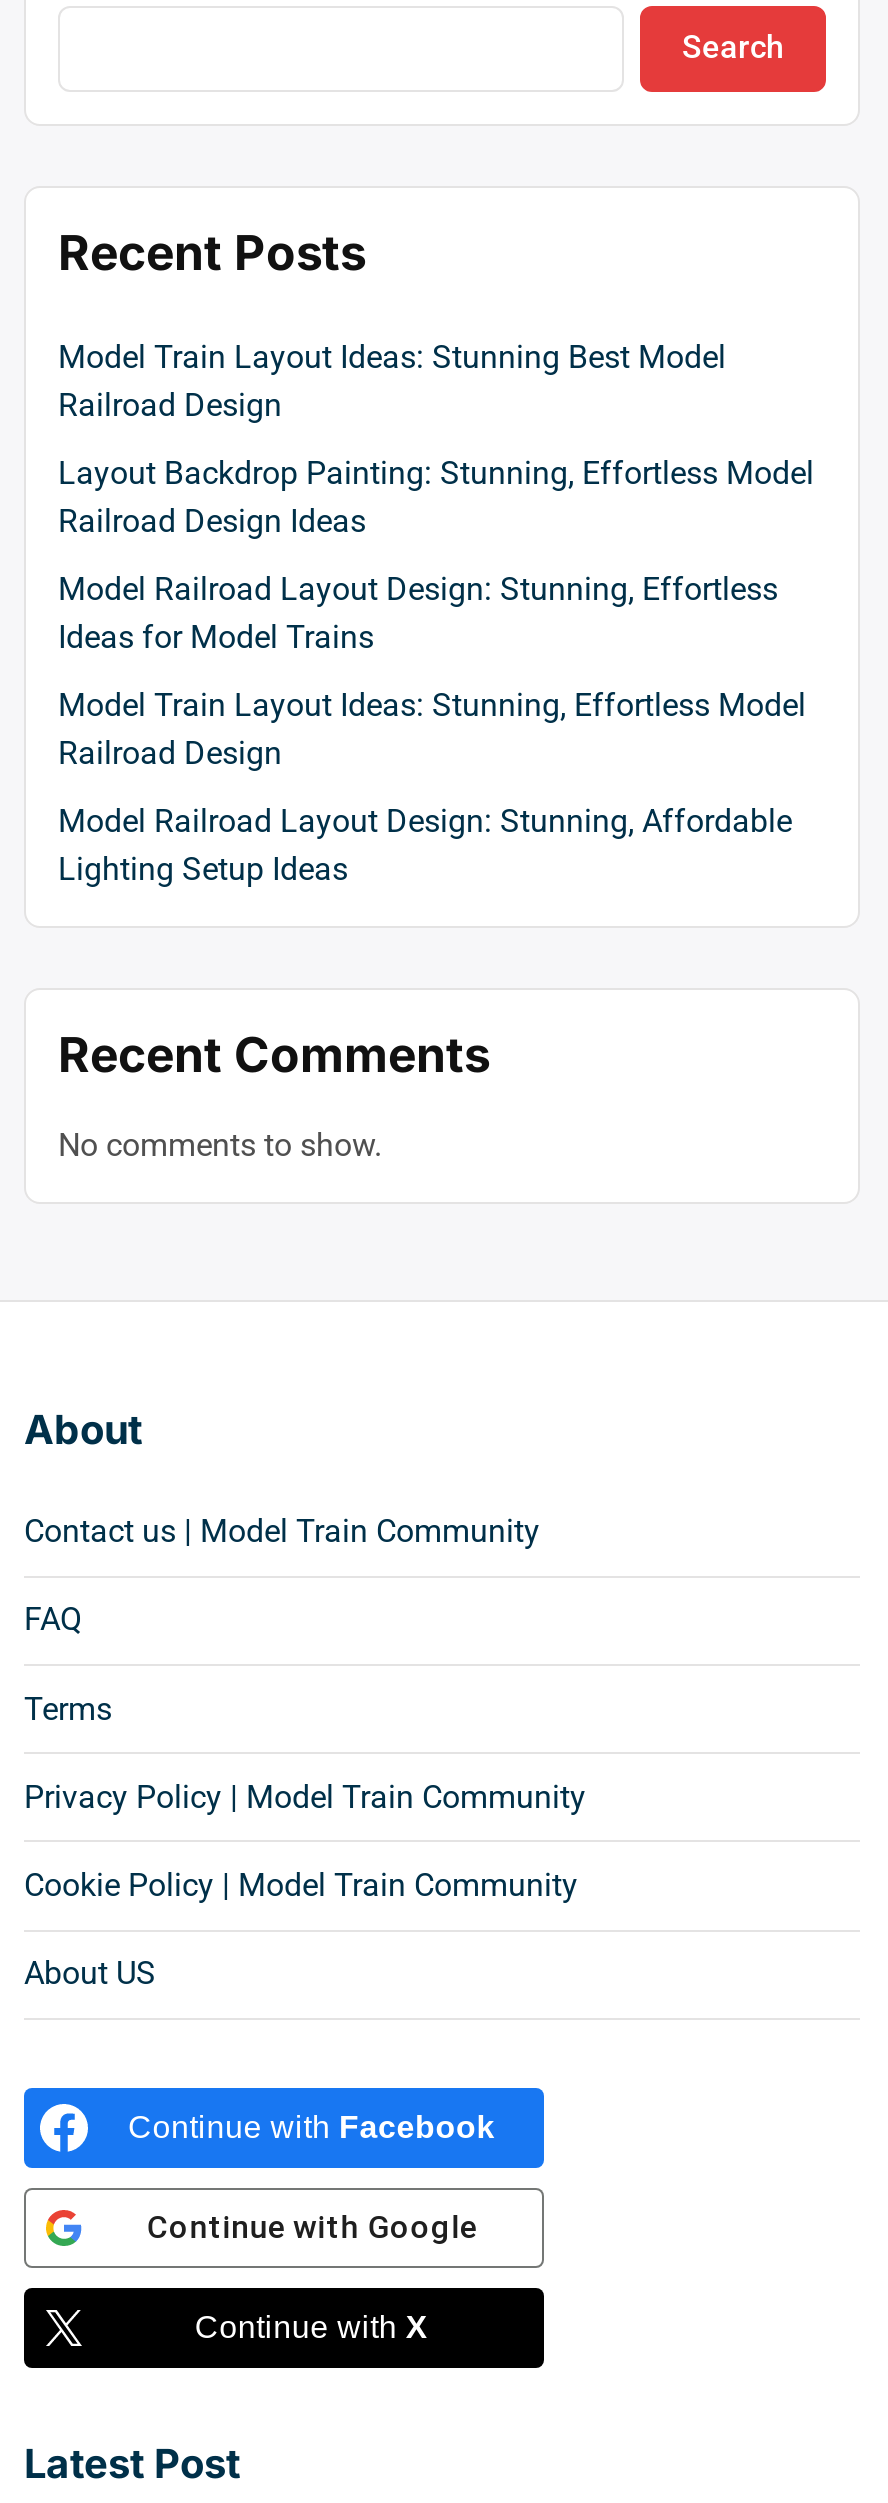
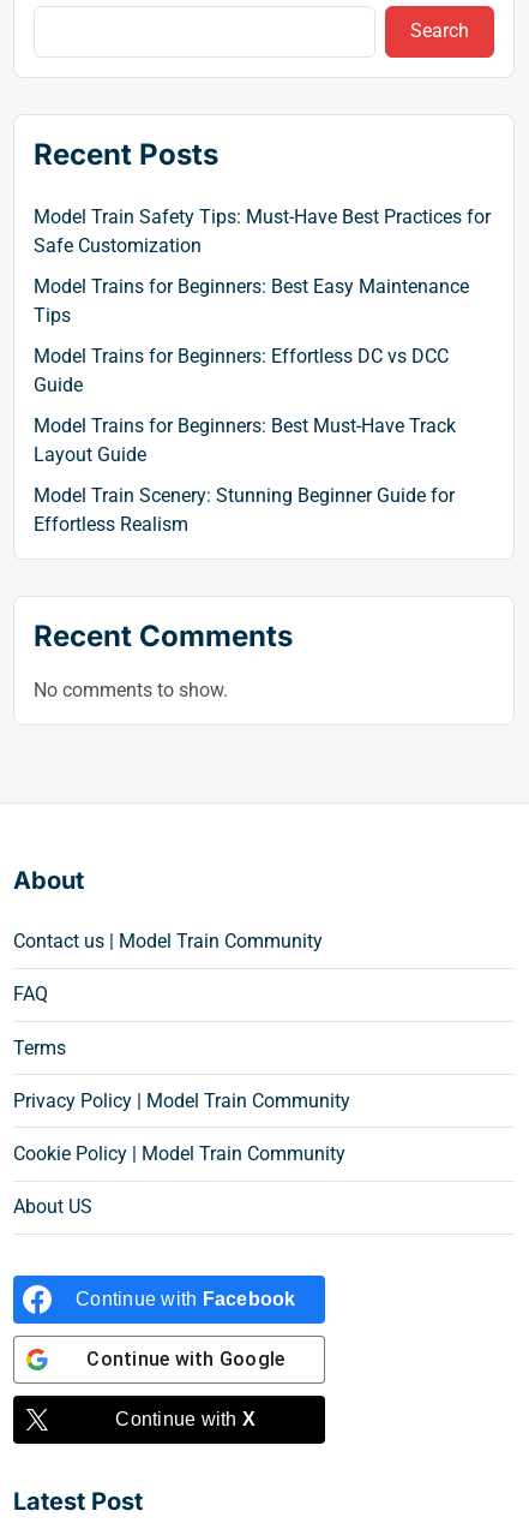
[58,337,726,423] Model Train Layout Ideas: Stunning Best Model | Railroad Design -> [34,205,491,257] Model Train Safety Tips: Must-Have Best Practices for | Safe Customization
[58,453,814,539] Layout Backdrop Painting: Stunning, Effortless Model | Railroad Design Ideas -> [34,275,469,326] Model Trains for Beginners: Best Easy Maintenance | Tips
[58,569,778,655] Model Railroad Layout Design: Stunning, Effortless | Ideas for Model Trains -> [34,344,449,396] Model Trains for Beginners: Effortless DC vs DCC | Guide
[58,685,806,771] Model Train Layout Ideas: Stunning, Effortless Model | Railroad Design -> [34,414,456,466] Model Trains for Beginners: Best Must-Have Track | Layout Guide
[58,801,792,887] Model Railroad Layout Design: Stunning, Affordable | Lighting Setup Ideas -> [34,484,455,535] Model Train Scenery: Stunning Beginner Guide for | Effortless Realism

